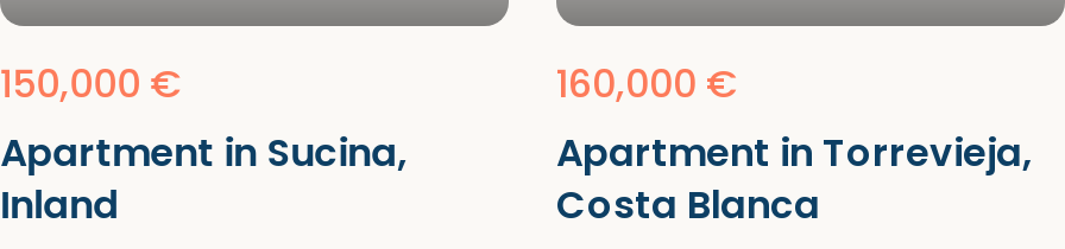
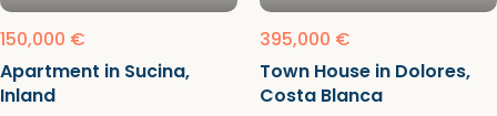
[556,57,1032,180] 160,000 € | Apartment in Torrevieja, -> [260,26,470,84] 395,000 € | Town House in Dolores,

